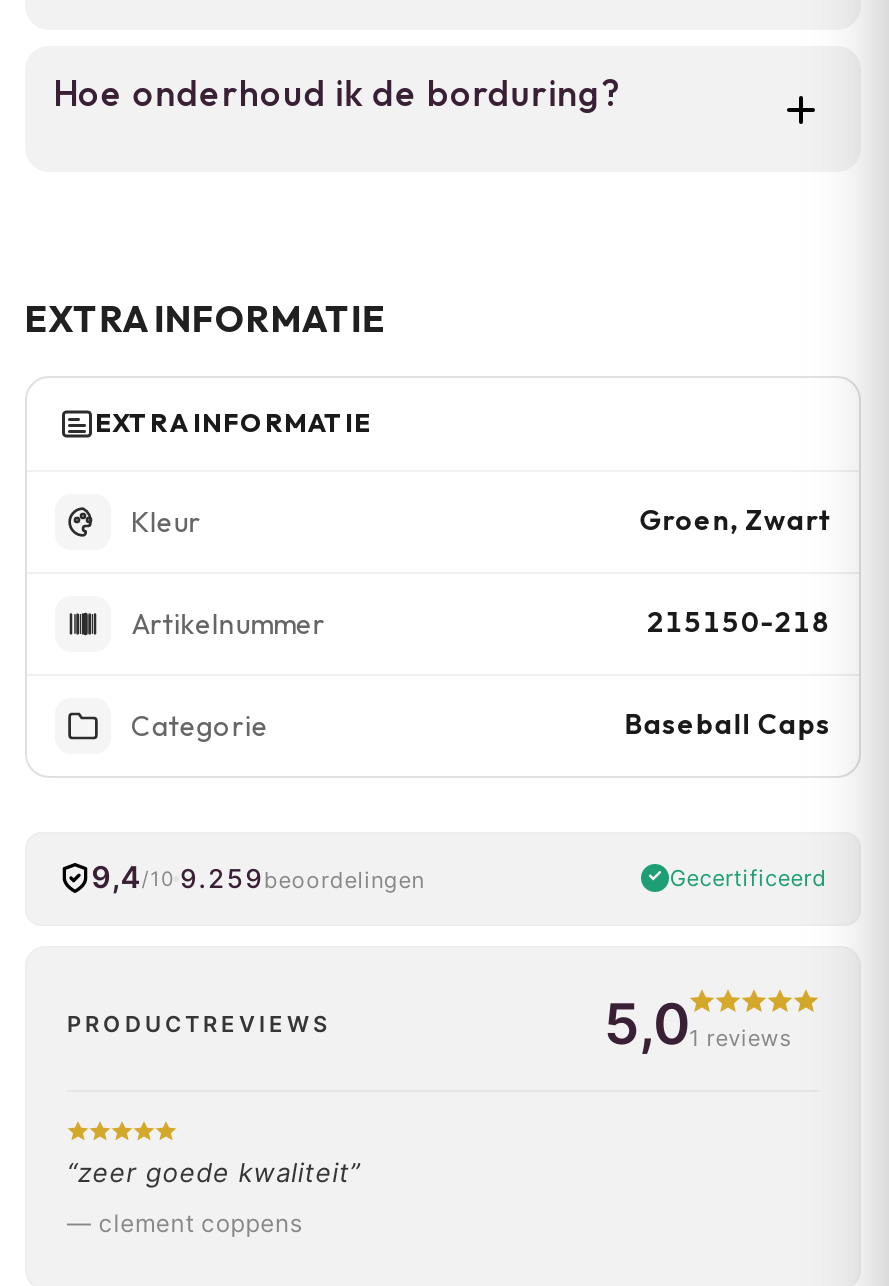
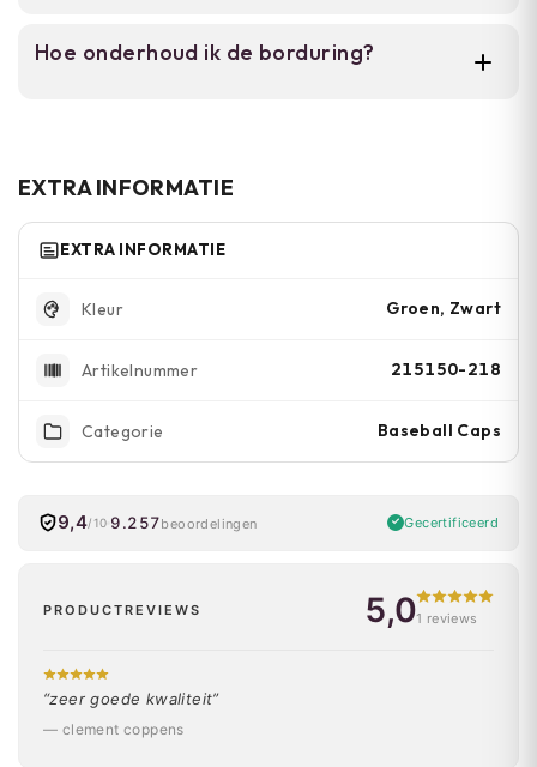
[91,858,424,896] 9,4/10 9.259beoordelingen -> [58,511,257,534] 9,4/10 9.257beoordelingen

